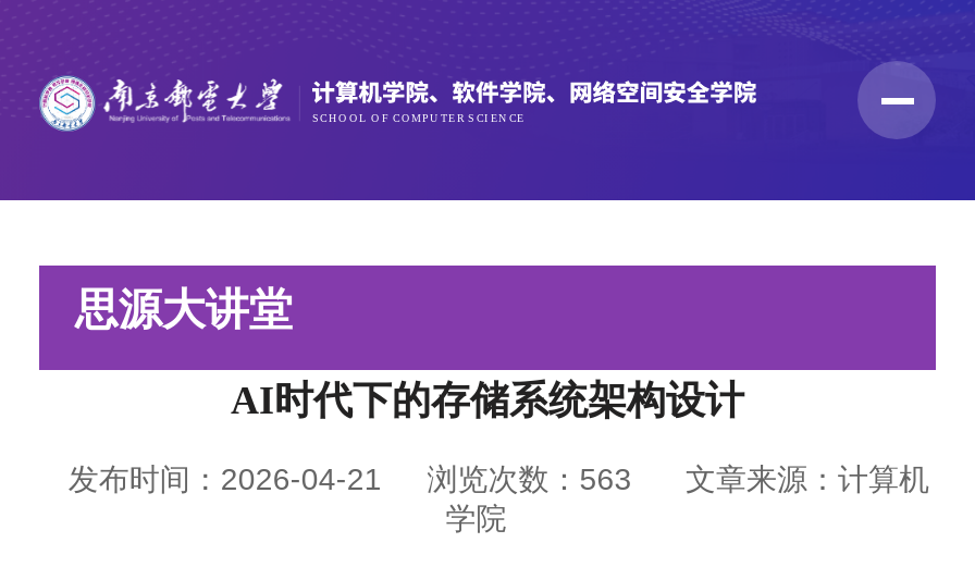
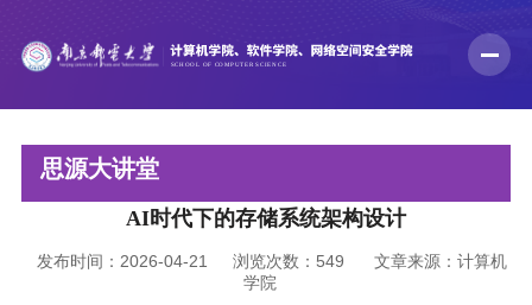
[68,461,929,496] 发布时间：2026-04-21 浏览次数：563 文章来源：计算机 -> [37,252,507,271] 发布时间：2026-04-21 浏览次数：549 文章来源：计算机

